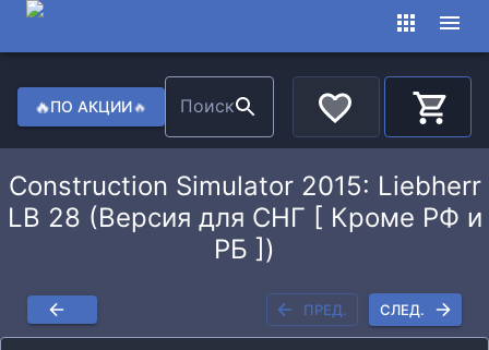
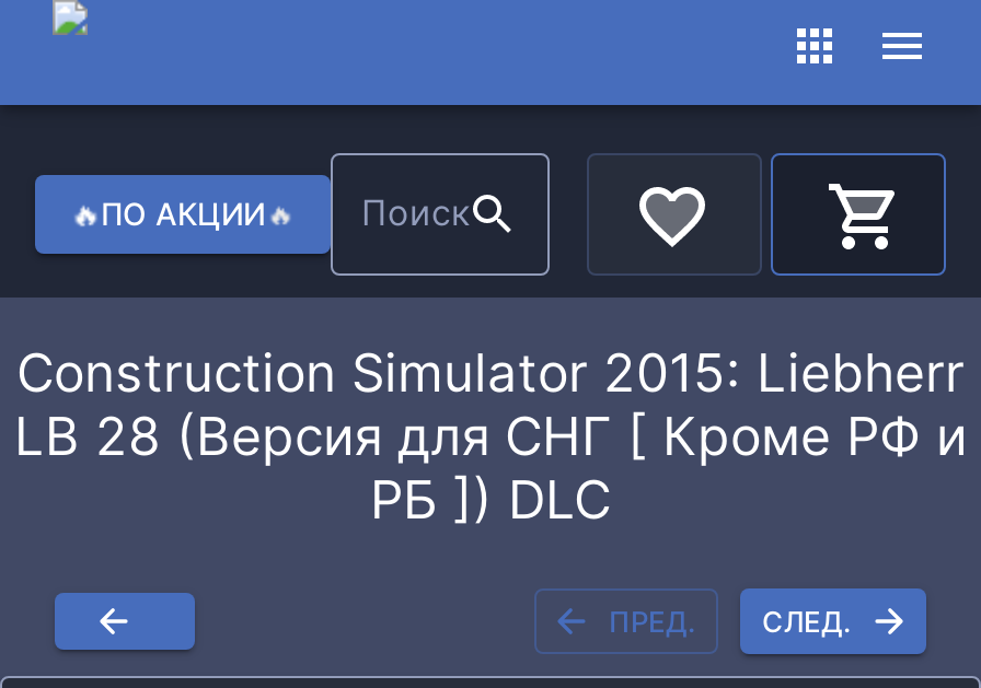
[214,233,275,265] РБ ]) -> [370,468,611,532] РБ ]) DLC

